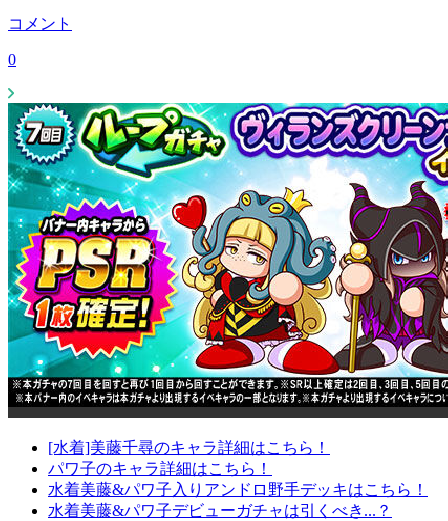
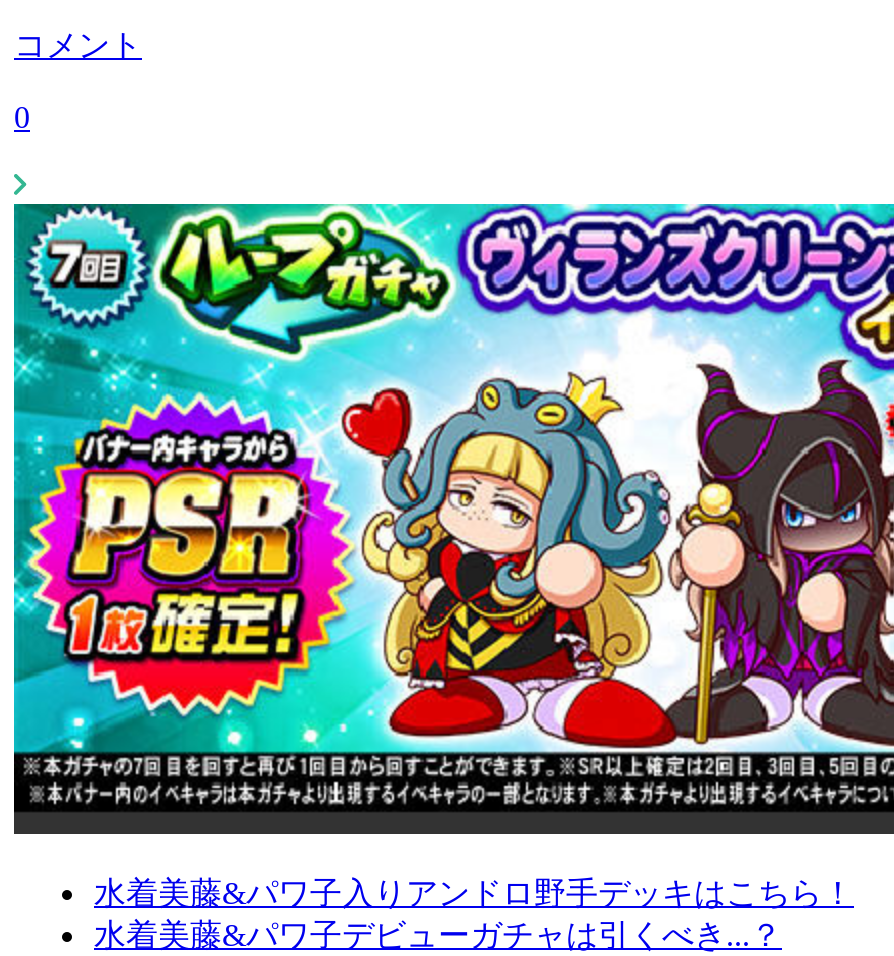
[48,439,330,477] [水着]美藤千尋のキャラ詳細はこちら！ | パワ子のキャラ詳細はこちら！ -> none

